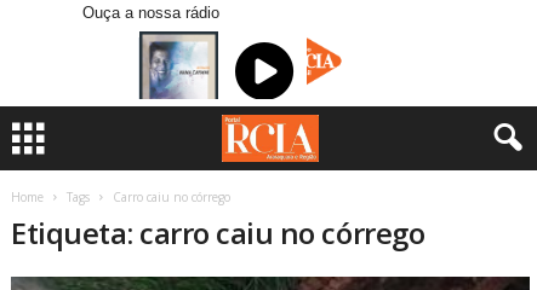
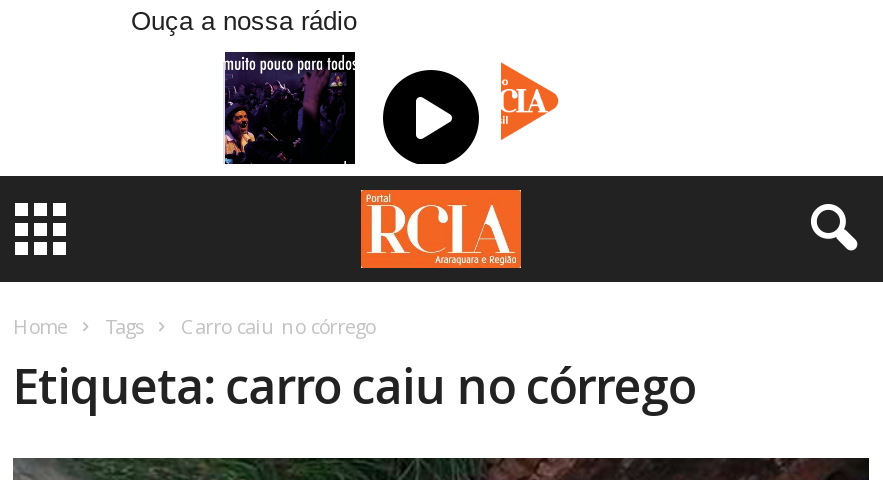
[138,31,218,100] [image] -> [223,54,355,166] [image]

